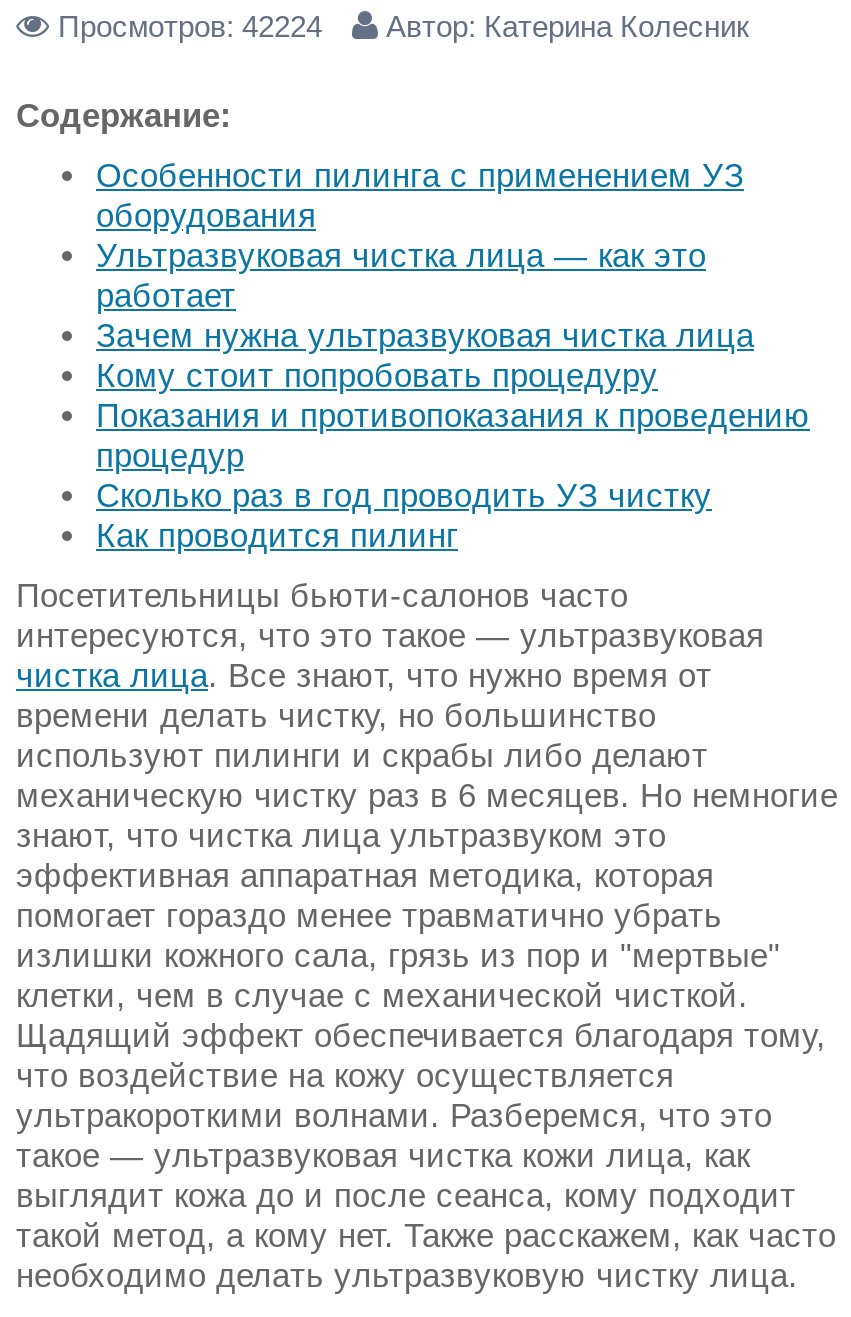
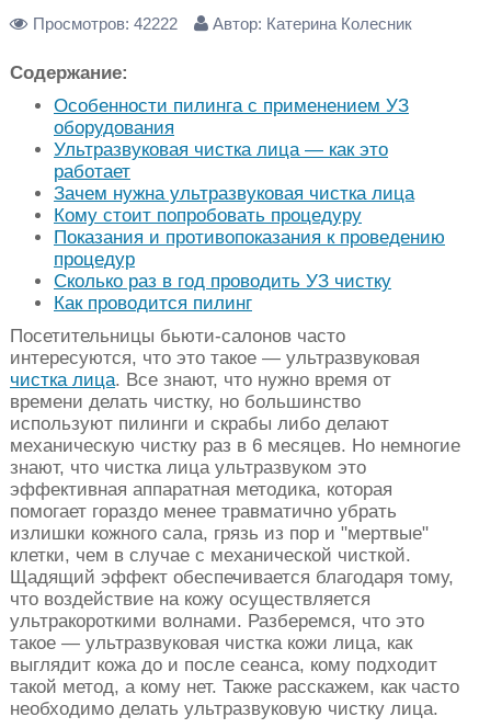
[58,9,750,43] Просмотров: 42224 Автор: Катерина Колесник -> [33,14,412,33] Просмотров: 42222 Автор: Катерина Колесник

